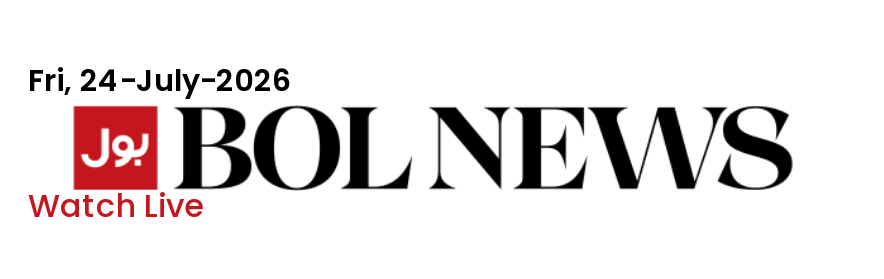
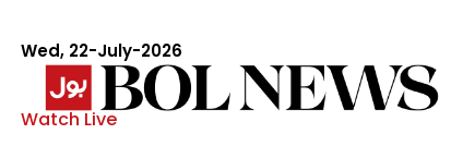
[28,59,292,101] Fri, 24-July-2026 -> [21,39,182,62] Wed, 22-July-2026

